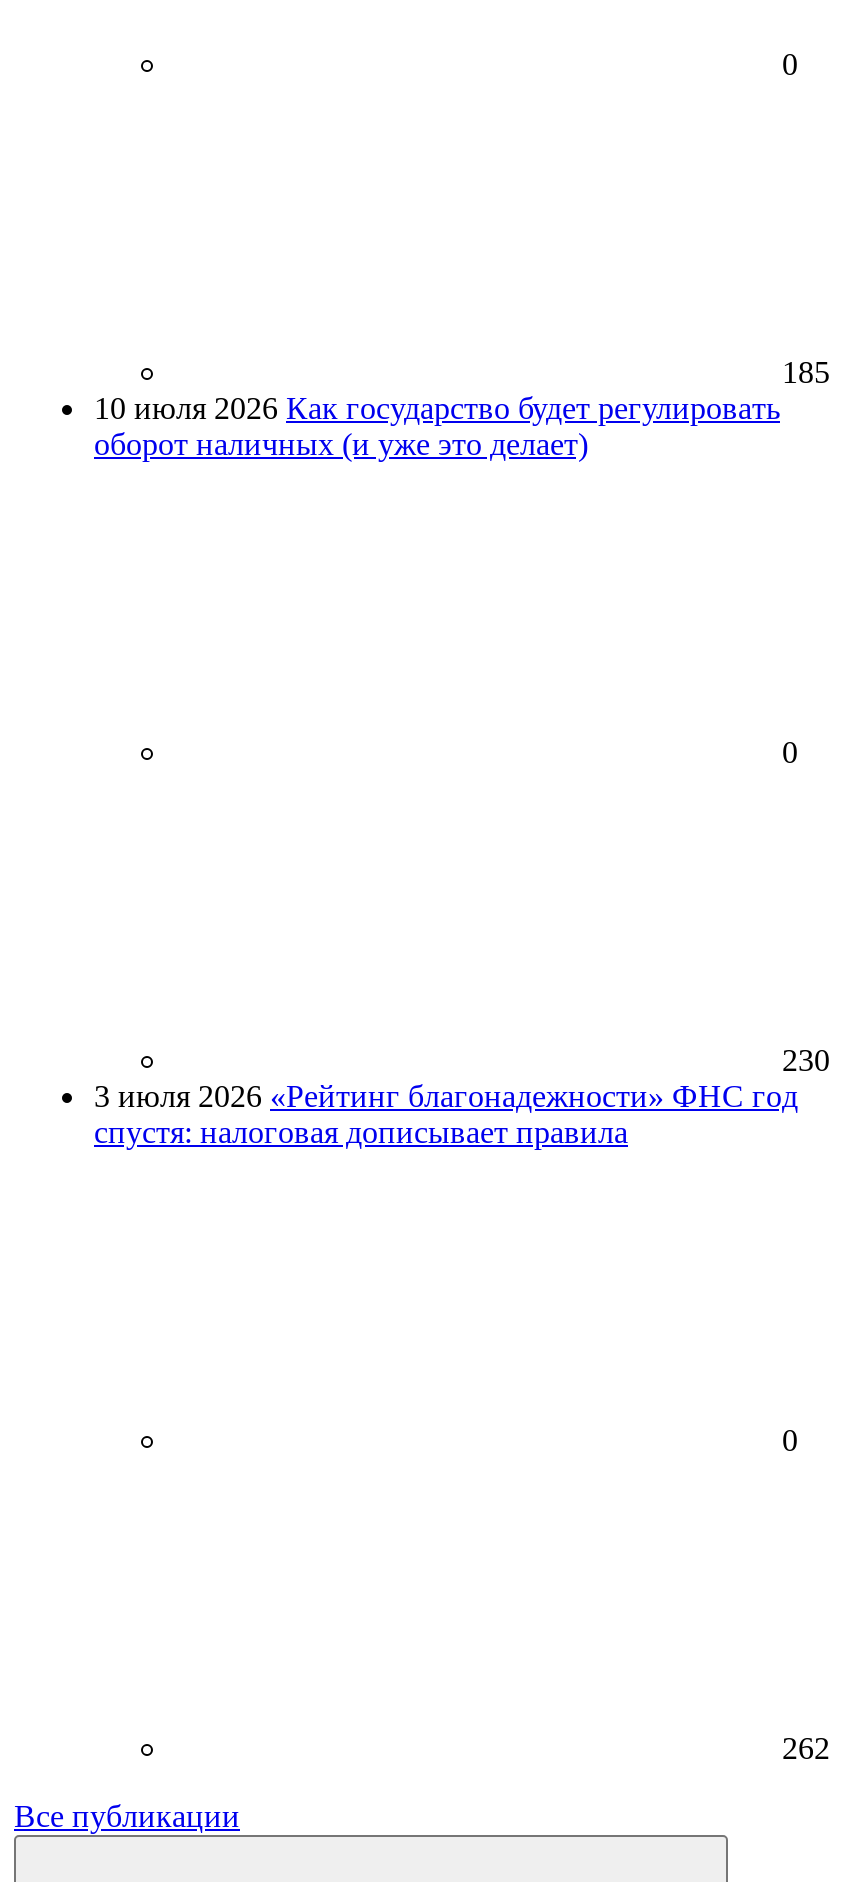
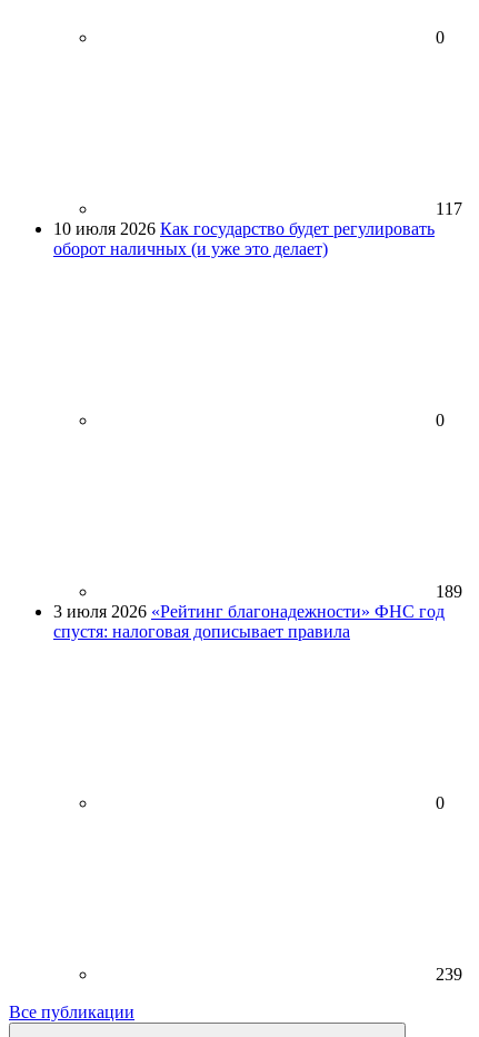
[782,354,830,388] 185 -> [436,199,462,218] 117
[782,1042,830,1076] 230 -> [436,581,462,600] 189
[782,1730,830,1764] 262 -> [436,964,462,983] 239

